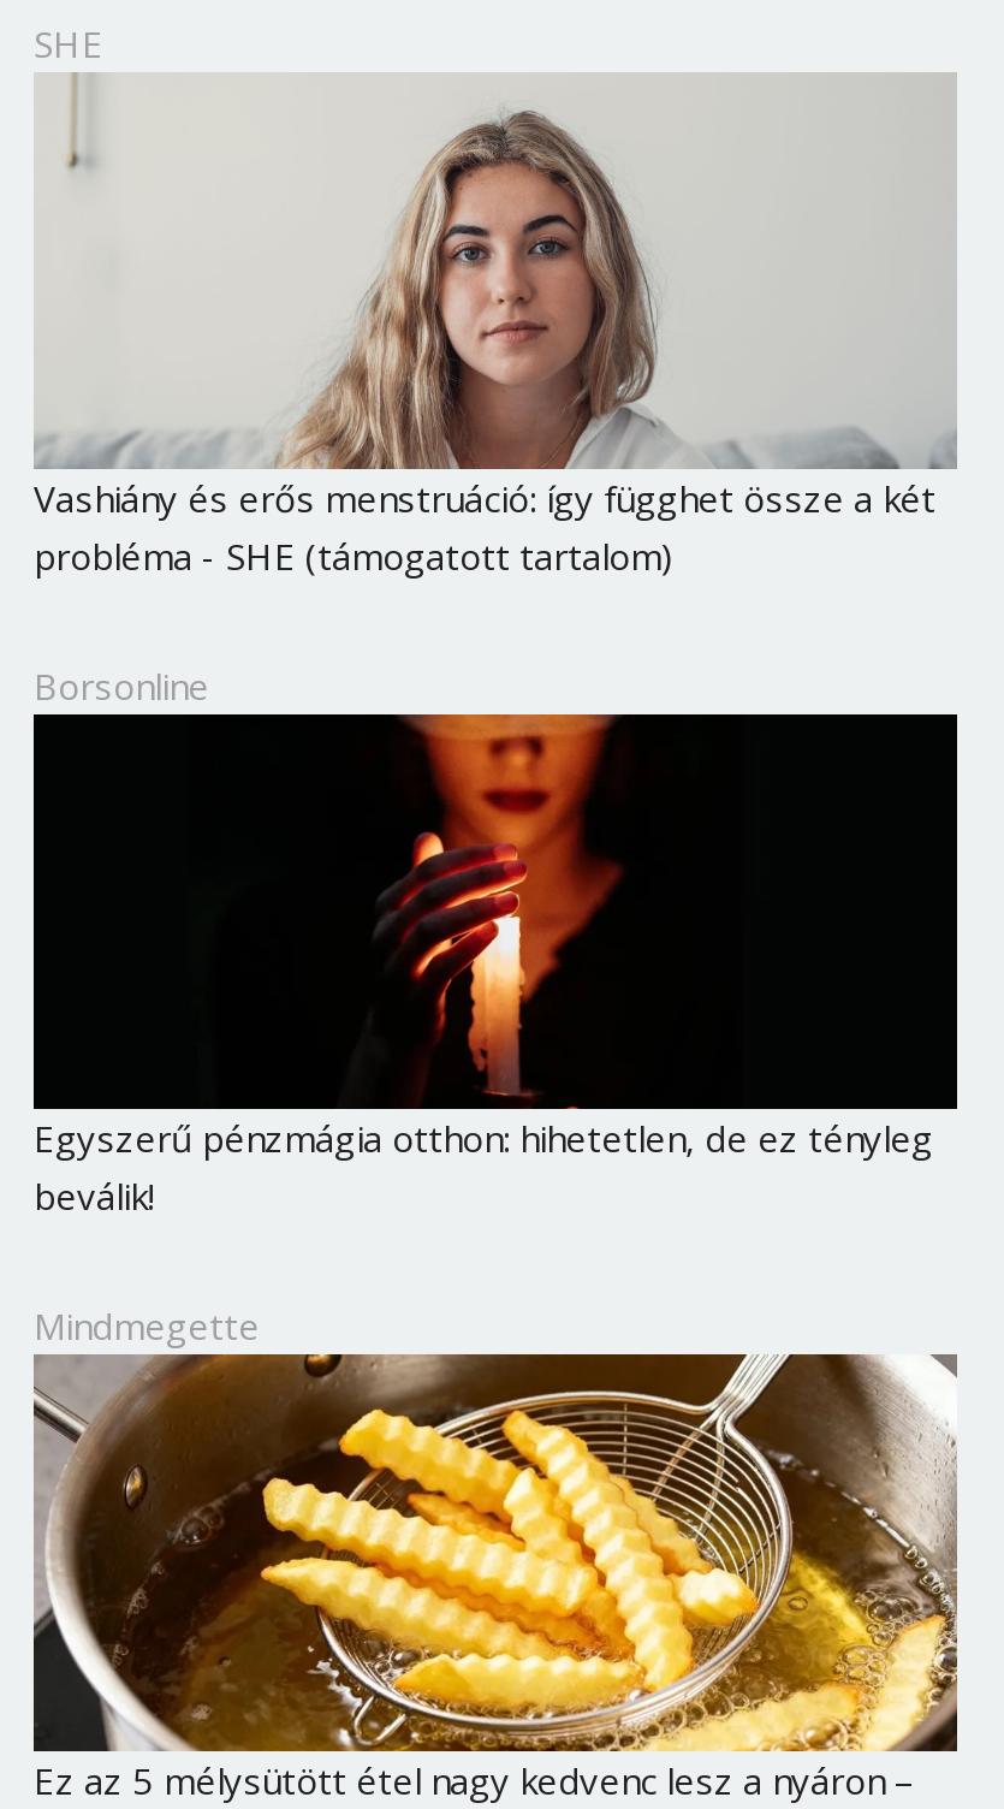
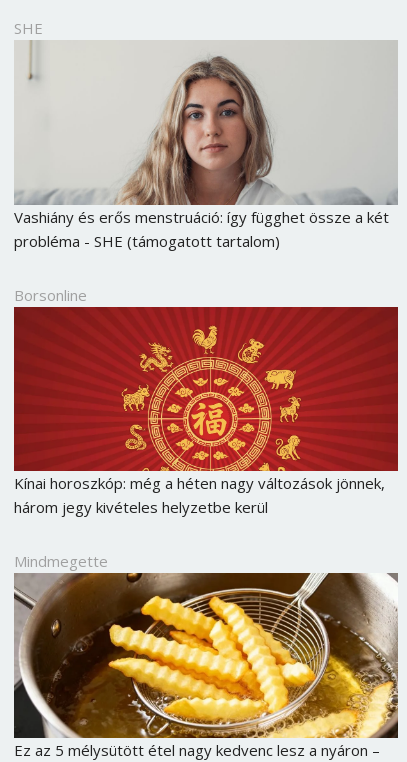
[31,712,960,1220] [image] | Egyszerű pénzmágia otthon: hihetetlen, de ez tényleg | beválik! -> [13,306,399,517] [image] | Kínai horoszkóp: még a héten nagy változások jönnek, | három jegy kivételes helyzetbe kerül

